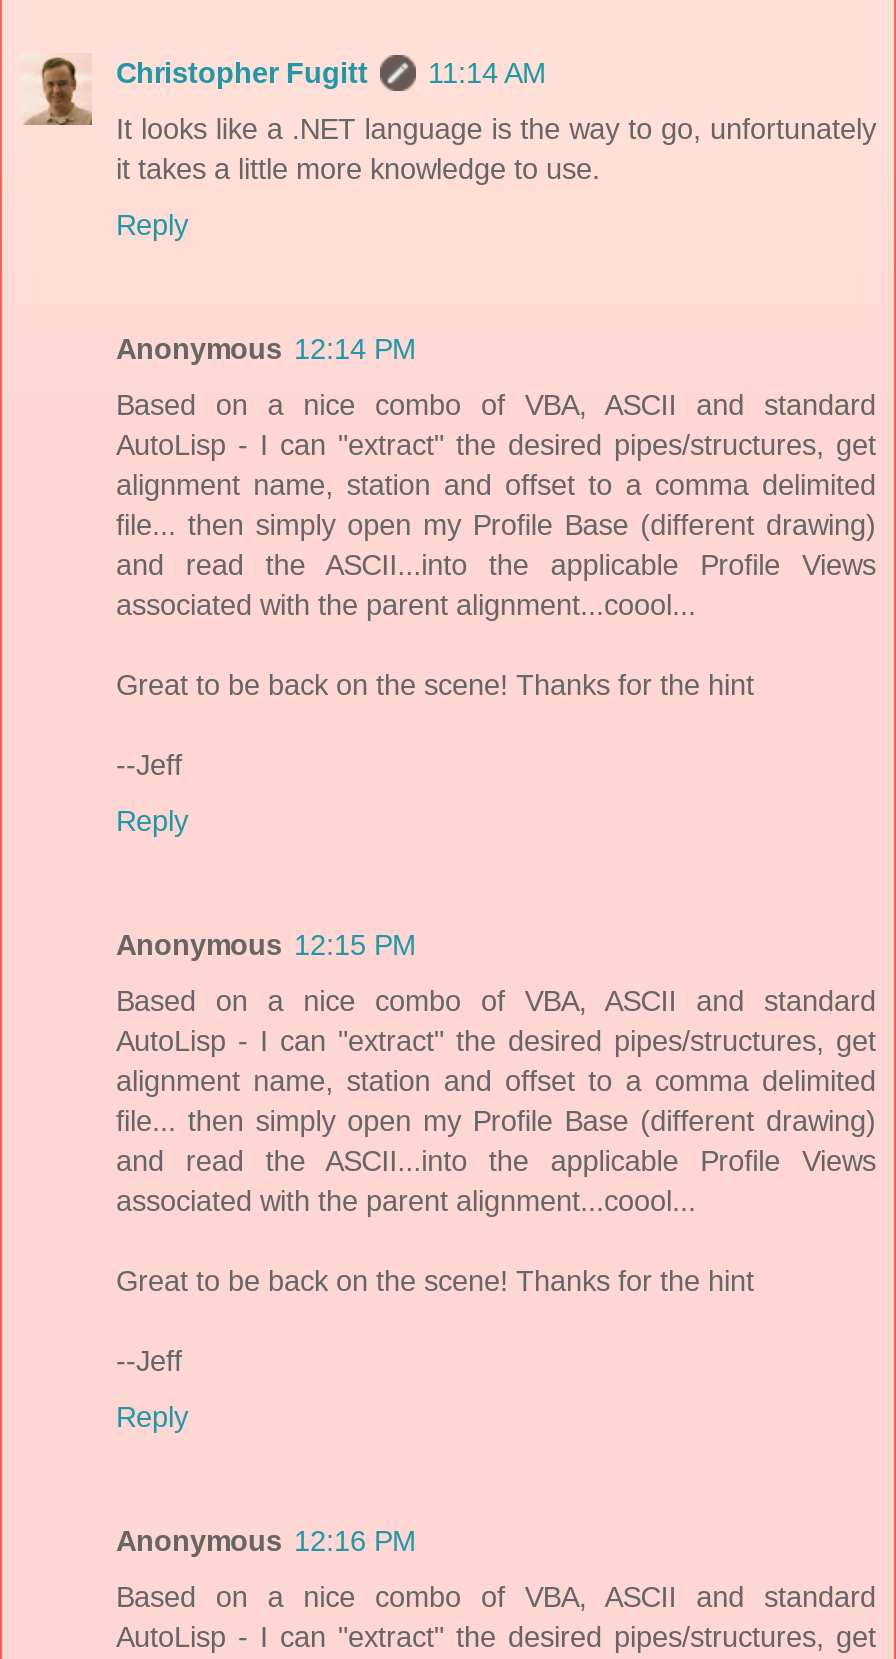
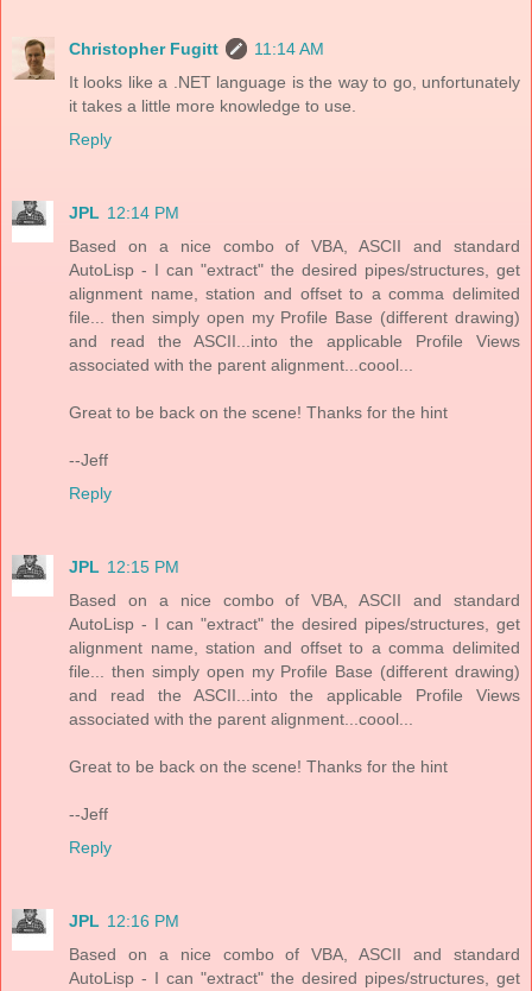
none -> [11,200,53,242] [image]
[116,334,416,366] Anonymous 12:14 PM -> [69,204,179,223] JPL 12:14 PM
none -> [11,554,53,597] [image]
[116,930,416,962] Anonymous 12:15 PM -> [69,558,179,577] JPL 12:15 PM
none -> [11,908,53,951] [image]
[116,1526,416,1558] Anonymous 12:16 PM -> [69,912,179,931] JPL 12:16 PM

